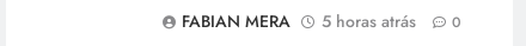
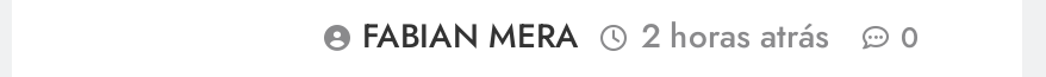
[182,10,461,33] FABIAN MERA 5 horas atrás 0 -> [362,12,920,59] FABIAN MERA 2 horas atrás 0

